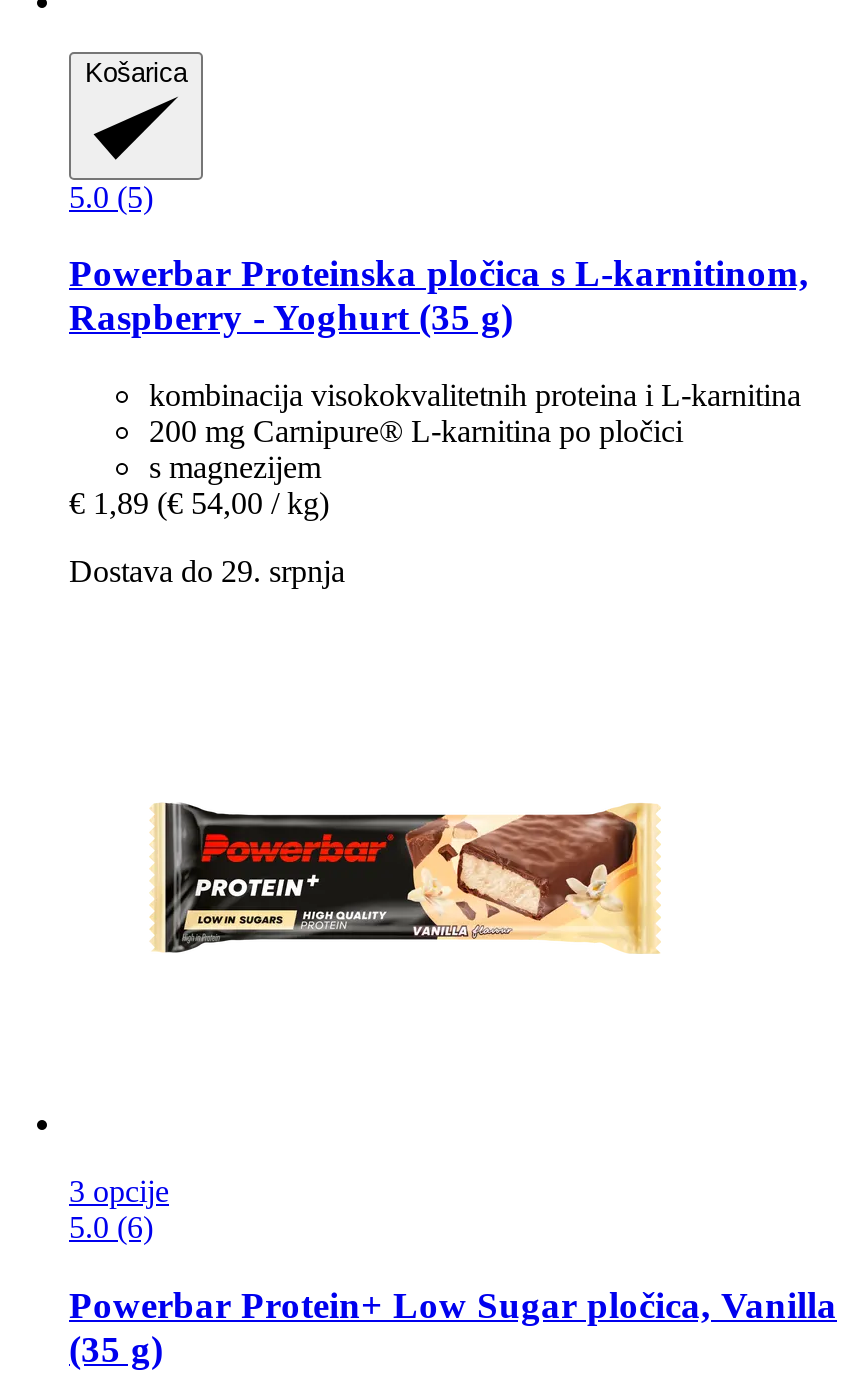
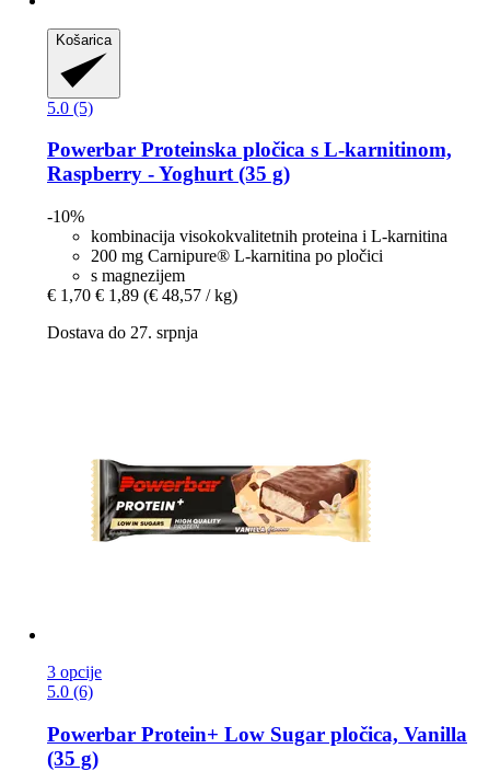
none -> [47,207,84,226] -10%
[69,486,329,520] € 1,89 (€ 54,00 / kg) -> [47,286,237,305] € 1,70 € 1,89 (€ 48,57 / kg)
[69,554,345,588] Dostava do 29. srpnja -> [47,323,198,342] Dostava do 27. srpnja

